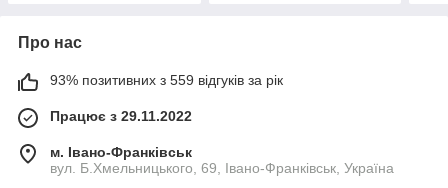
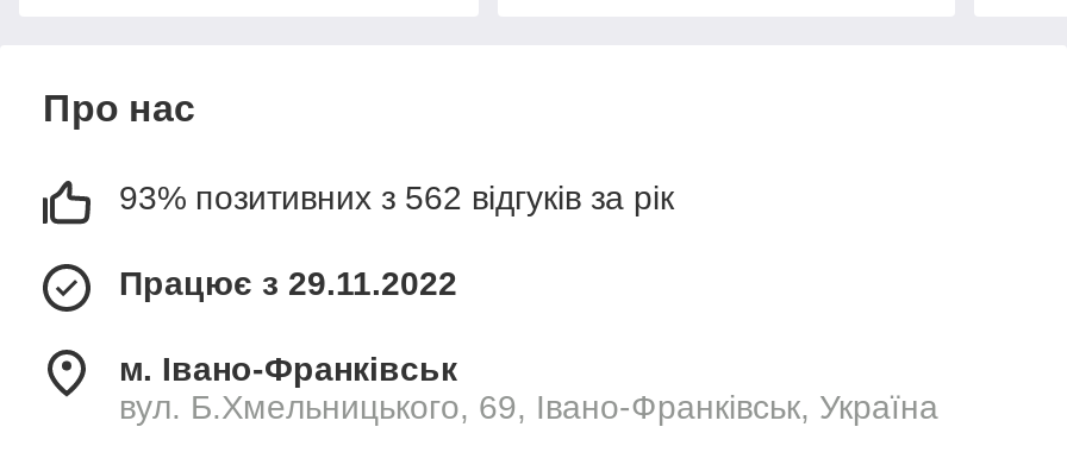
[50,72,283,88] 93% позитивних з 559 відгуків за рік -> [119,178,674,216] 93% позитивних з 562 відгуків за рік

